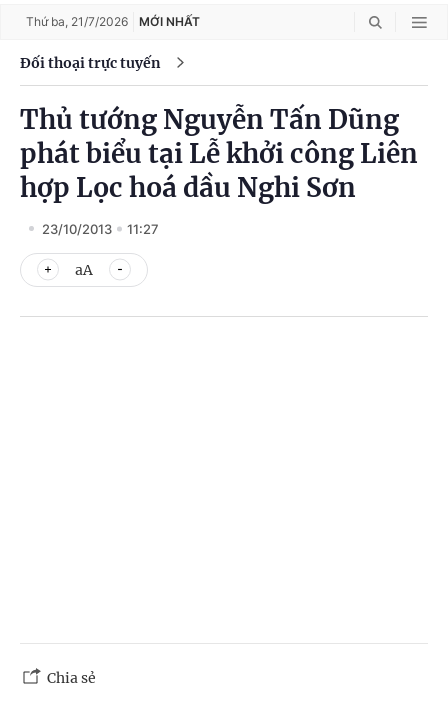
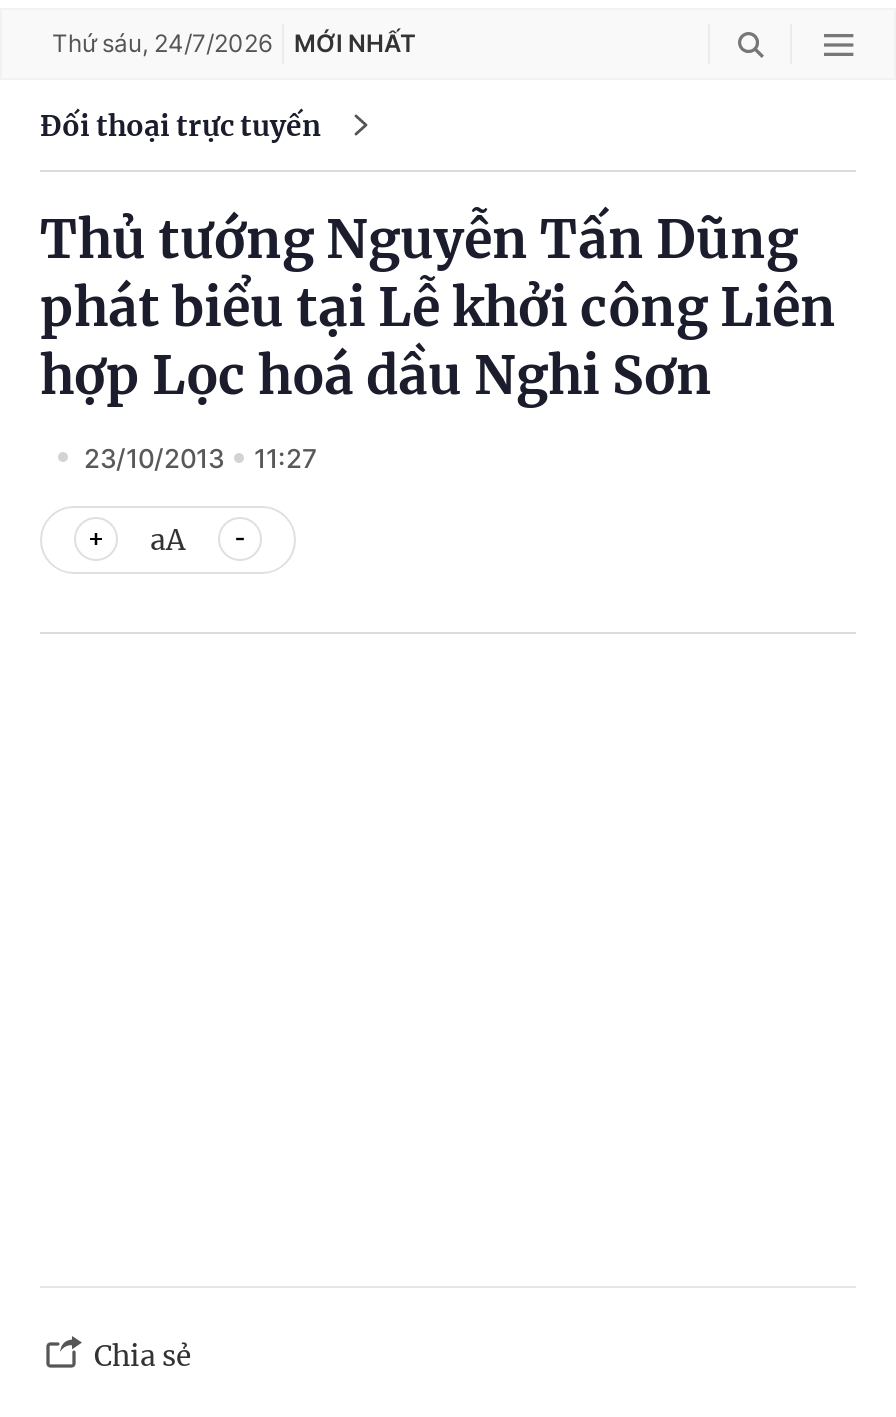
[26,14,200,29] Thứ ba, 21/7/2026 MỚI NHẤT -> [52,28,416,58] Thứ sáu, 24/7/2026 MỚI NHẤT

